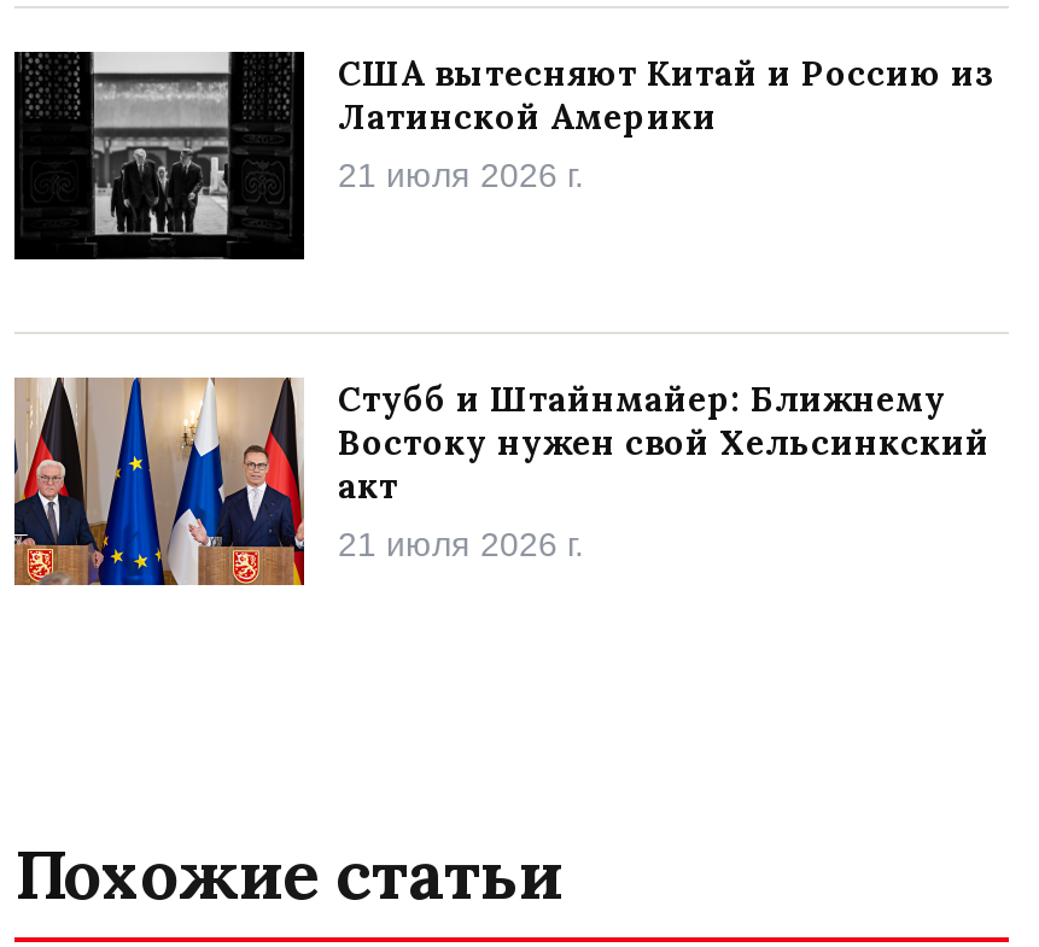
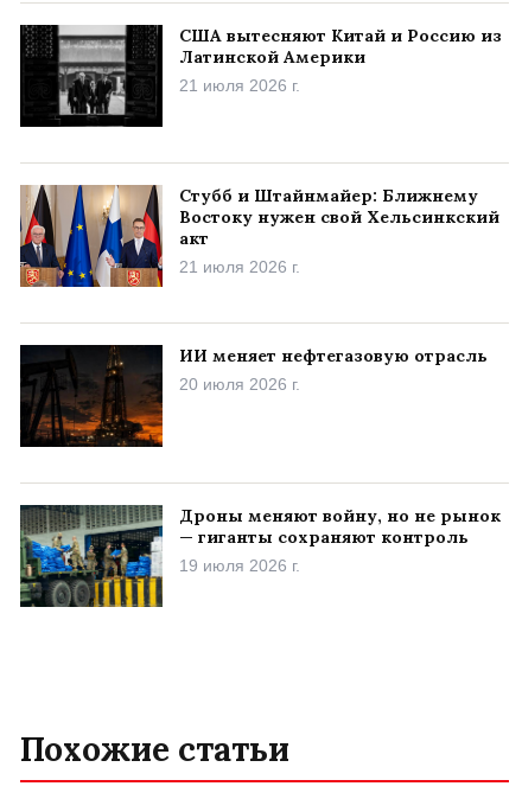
none -> [19,504,501,608] [image] | Дроны меняют войну, но не рынок | — гиганты сохраняют контроль | 19 июля 2026 г.
none -> [27,344,488,446] [image] | ИИ меняет нефтегазовую отрасль | 20 июля 2026 г.

